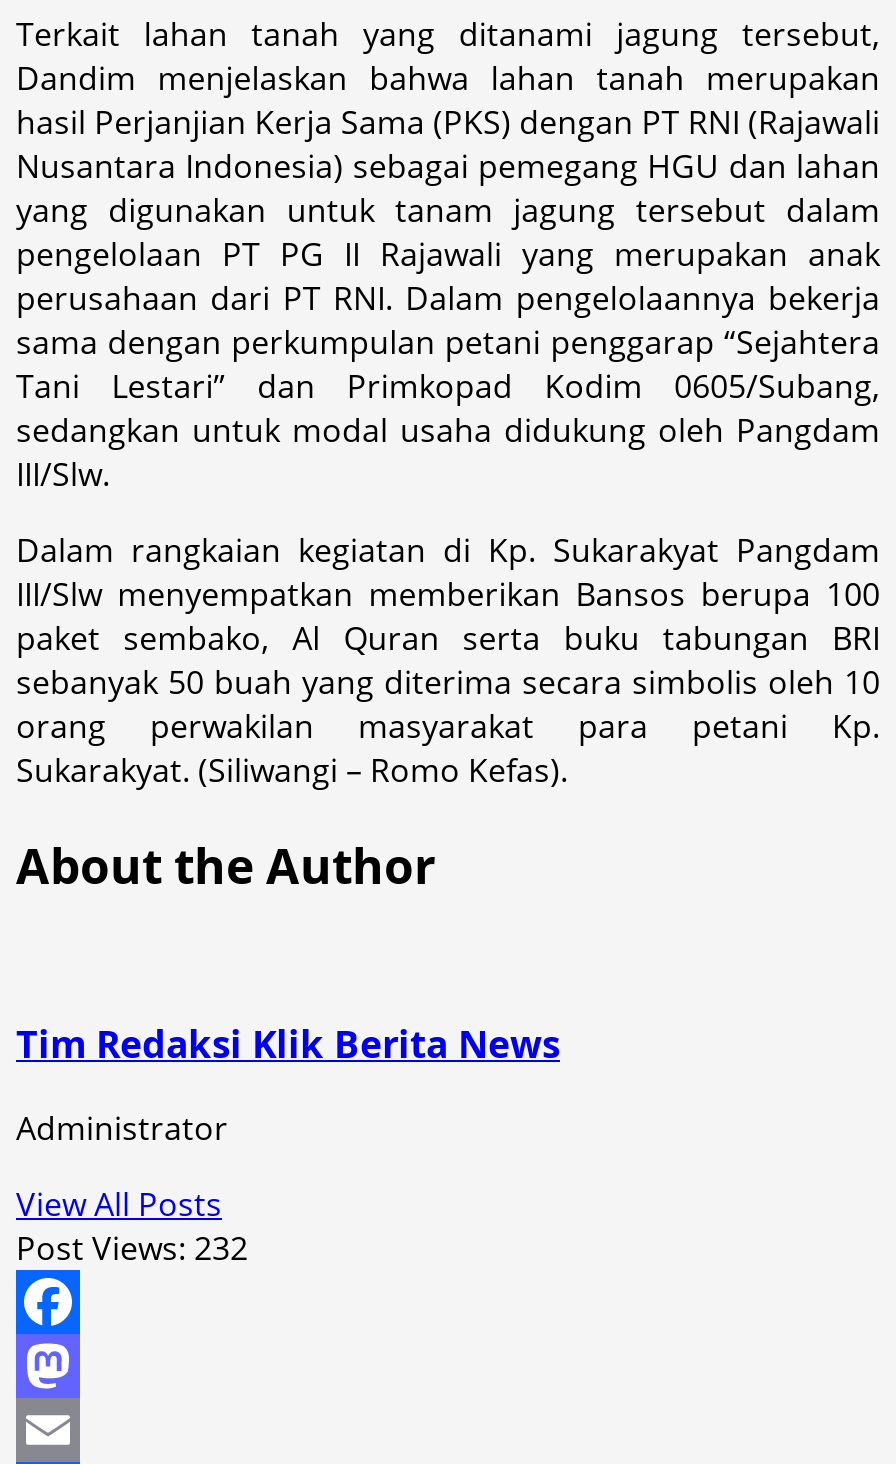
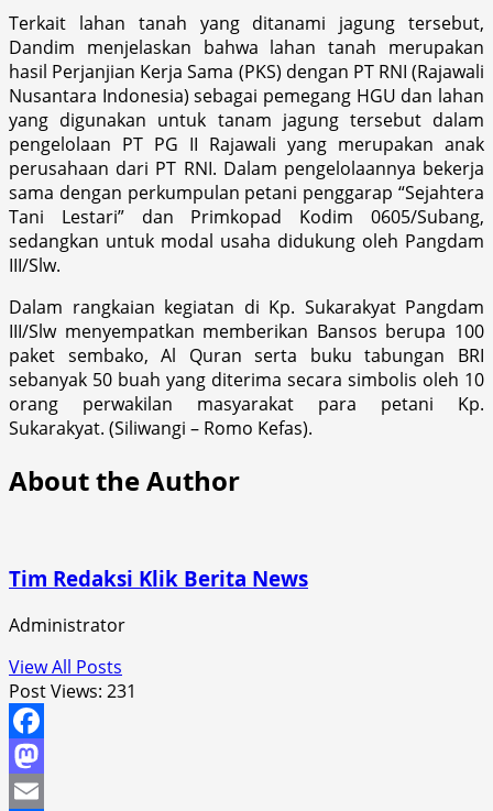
[16,1226,248,1270] Post Views: 232 -> [9,679,136,703] Post Views: 231

